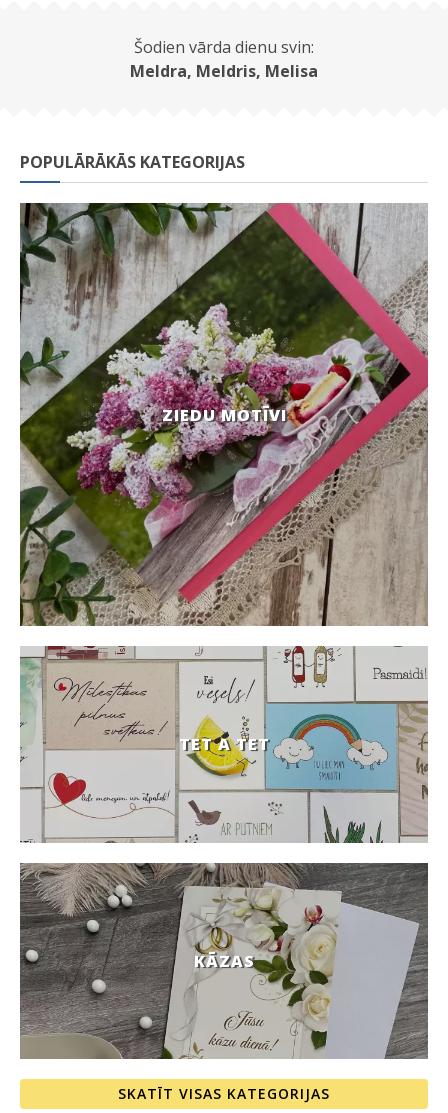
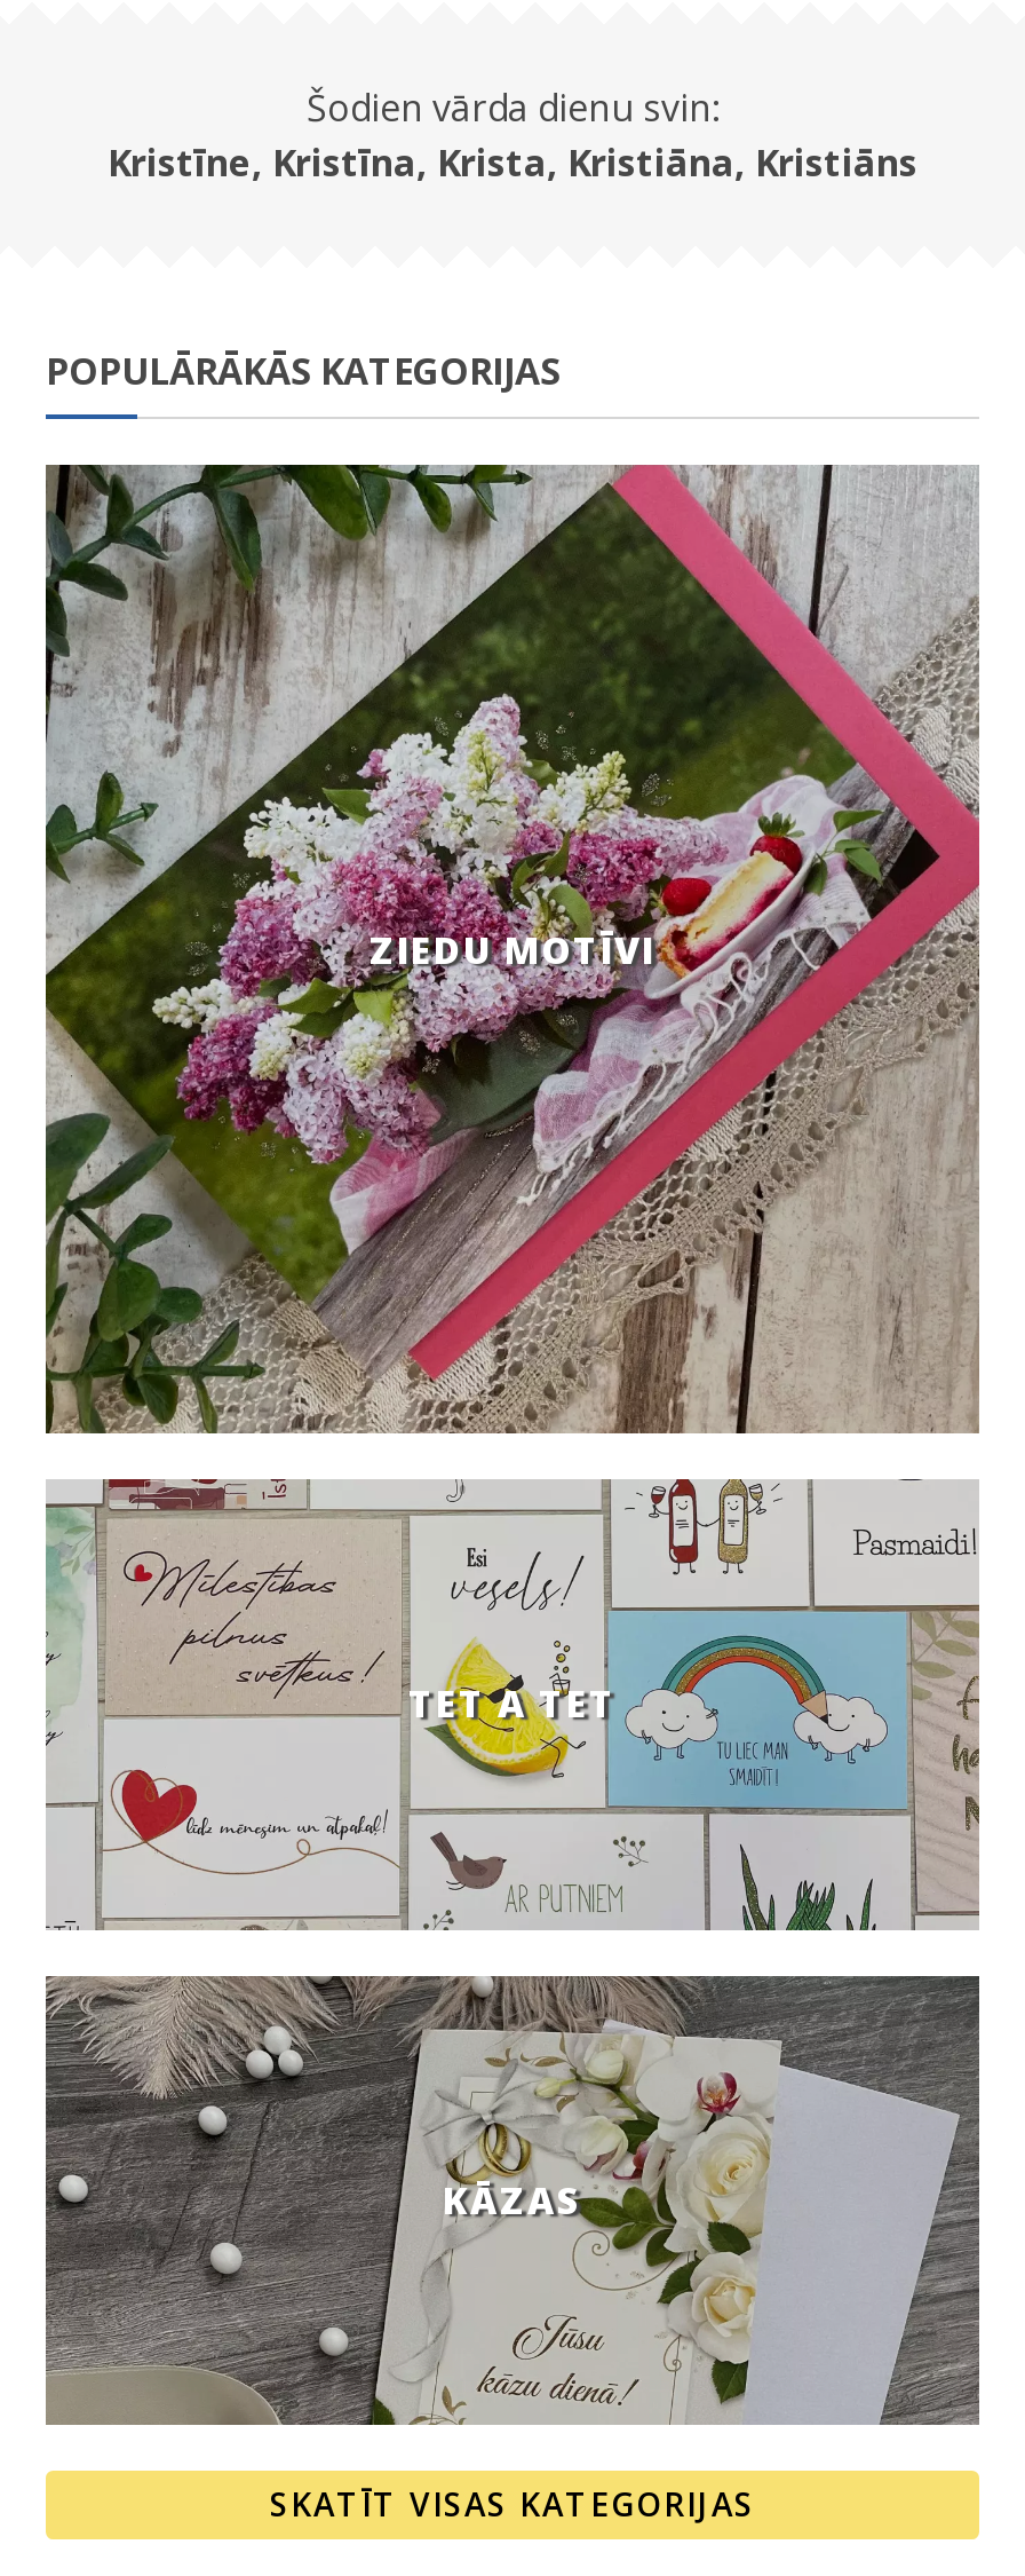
[130,60,318,82] Meldra, Meldris, Melisa -> [108,138,917,189] Kristīne, Kristīna, Krista, Kristiāna, Kristiāns

